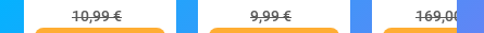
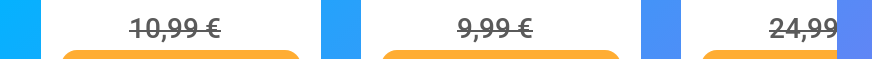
[415,8,474,25] 169,00 € -> [769,12,861,44] 24,99 €

